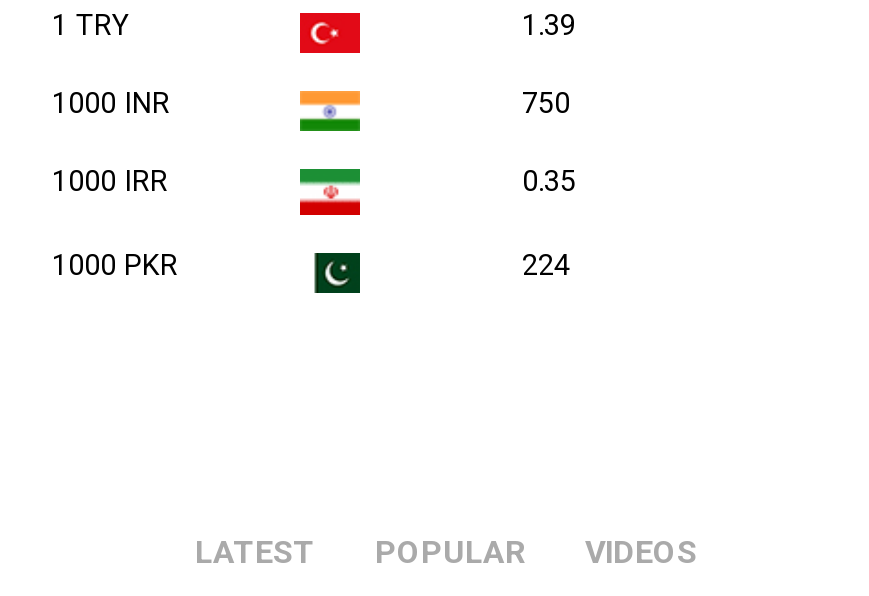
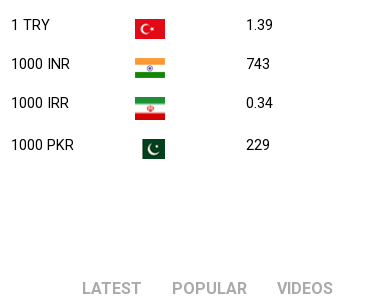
[522,87,570,121] 750 -> [246,56,270,73] 743
[522,165,576,199] 0.35 -> [246,95,273,112] 0.34
[522,249,570,283] 224 -> [246,137,270,154] 229

